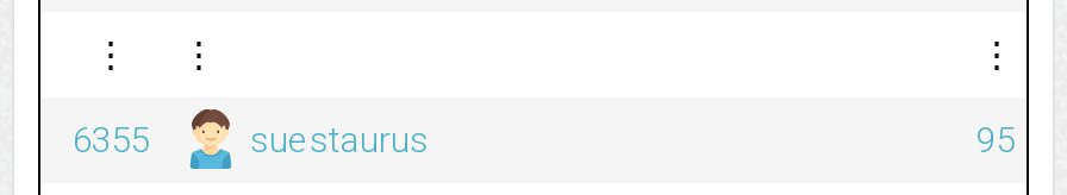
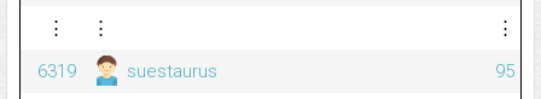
[73,119,149,162] 6355 -> [37,60,75,82] 6319

